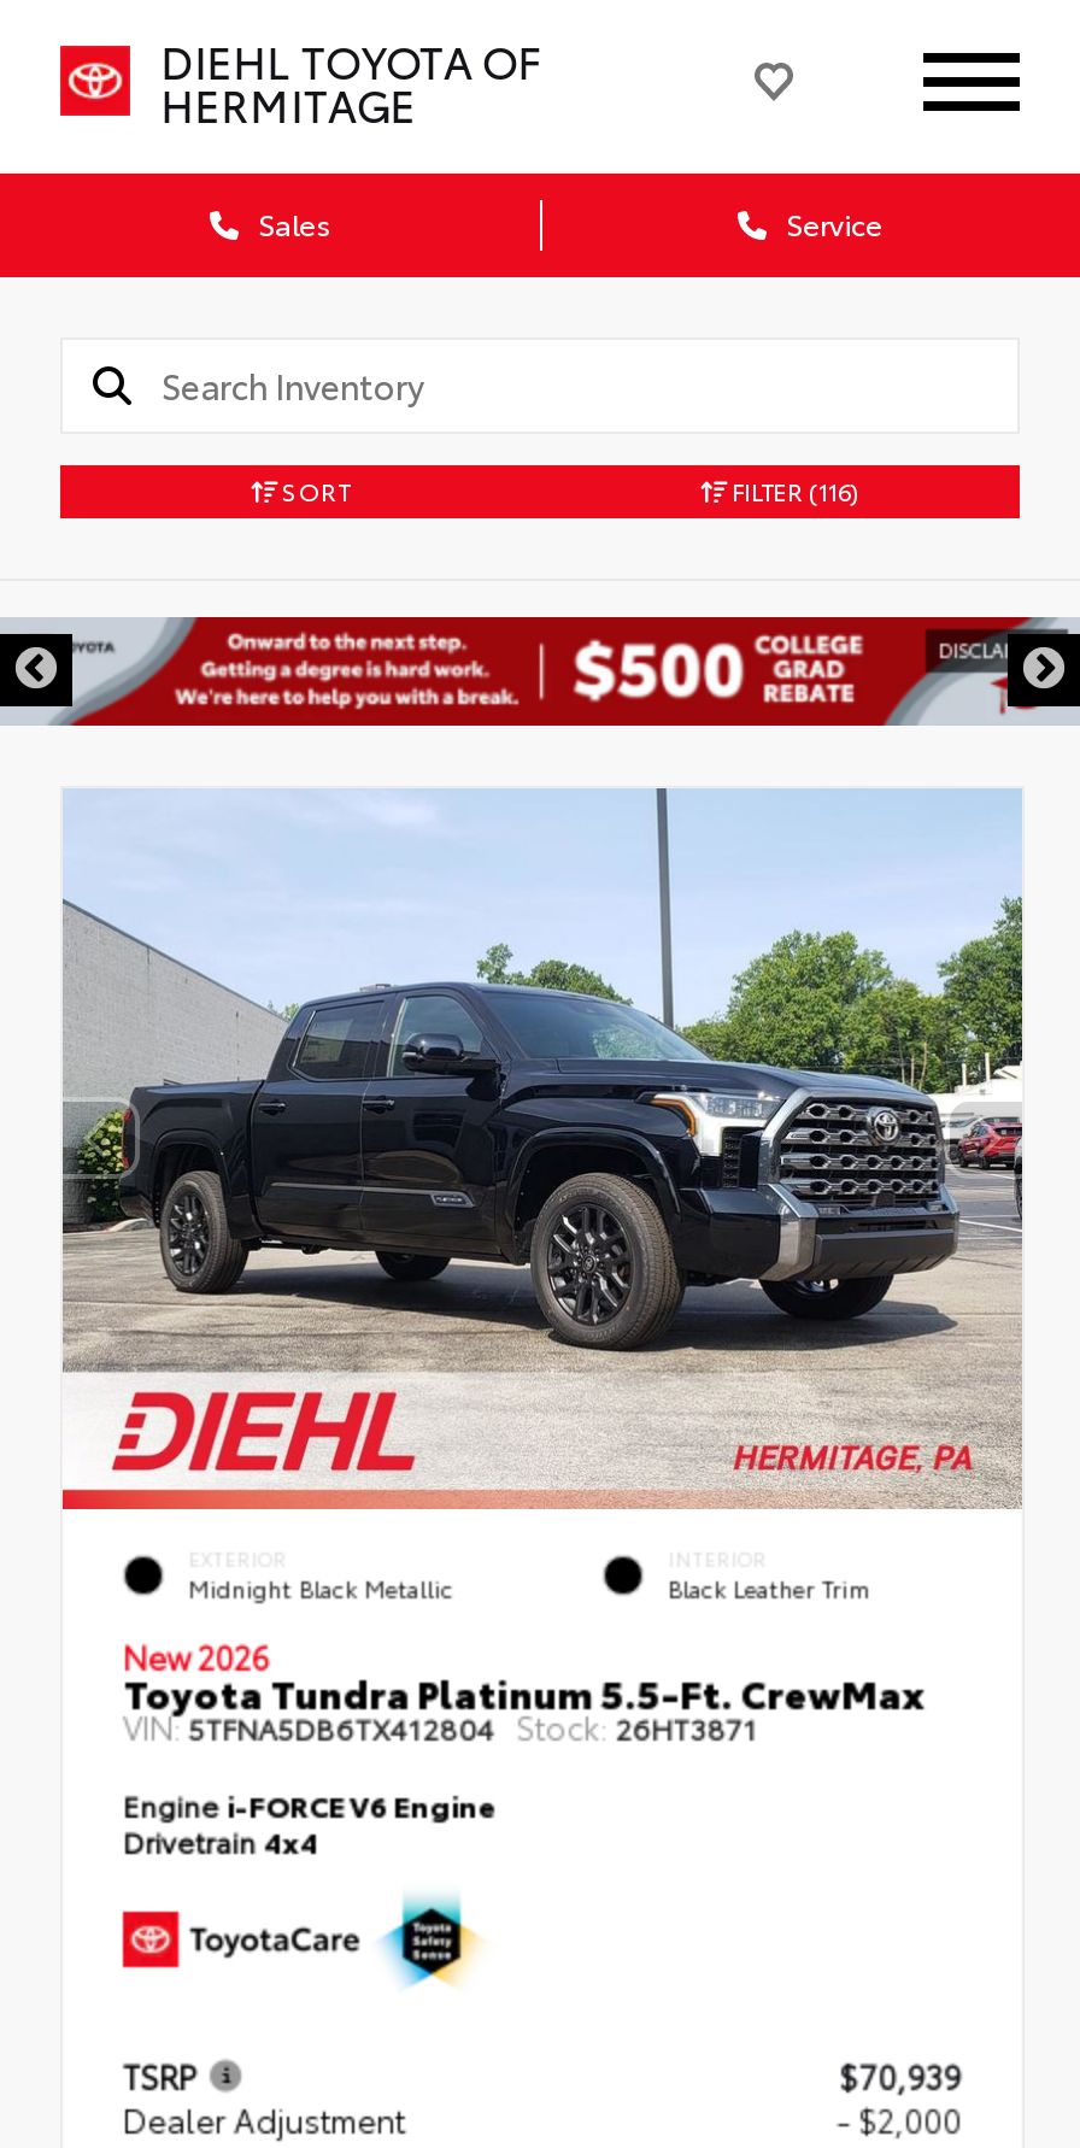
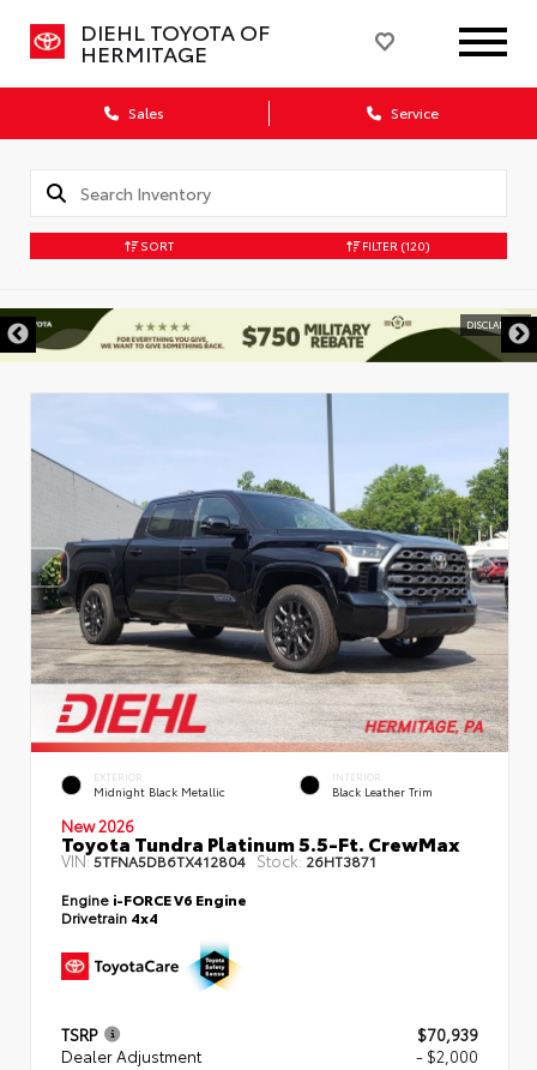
[727,472,859,508] FILTER (116) -> [359,236,430,254] FILTER (120)
[7,615,1073,728] [image] -> [4,307,533,363] [image]

